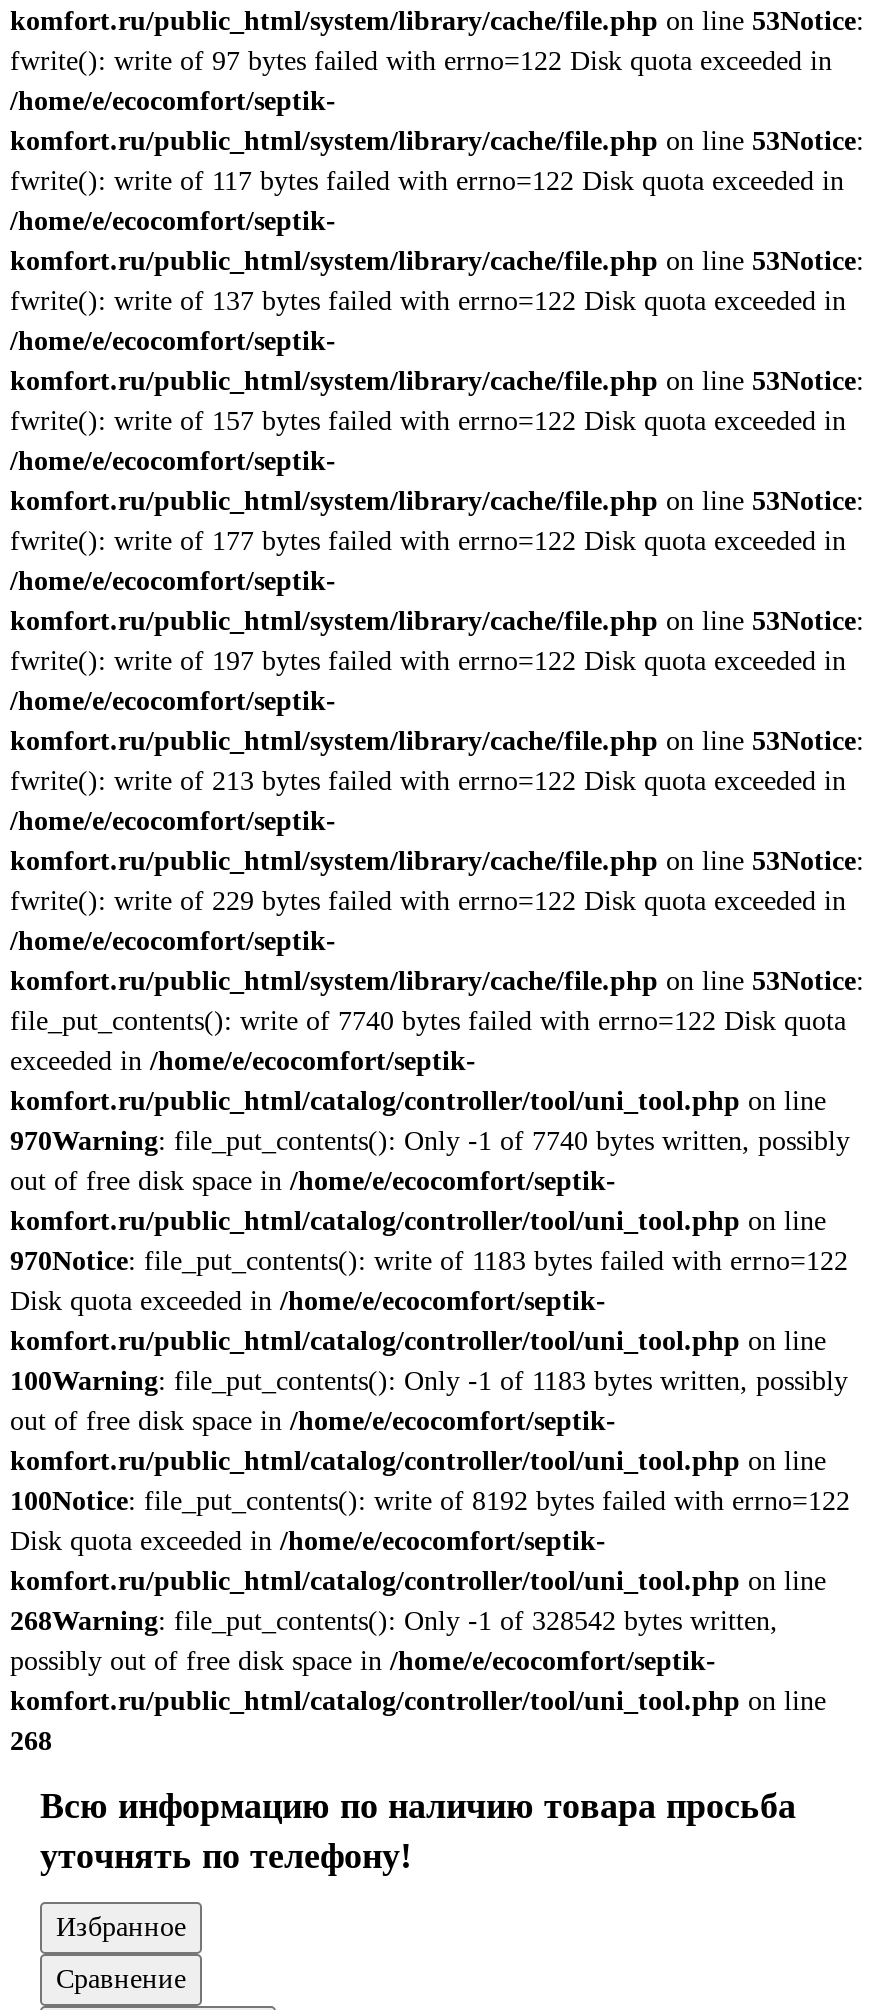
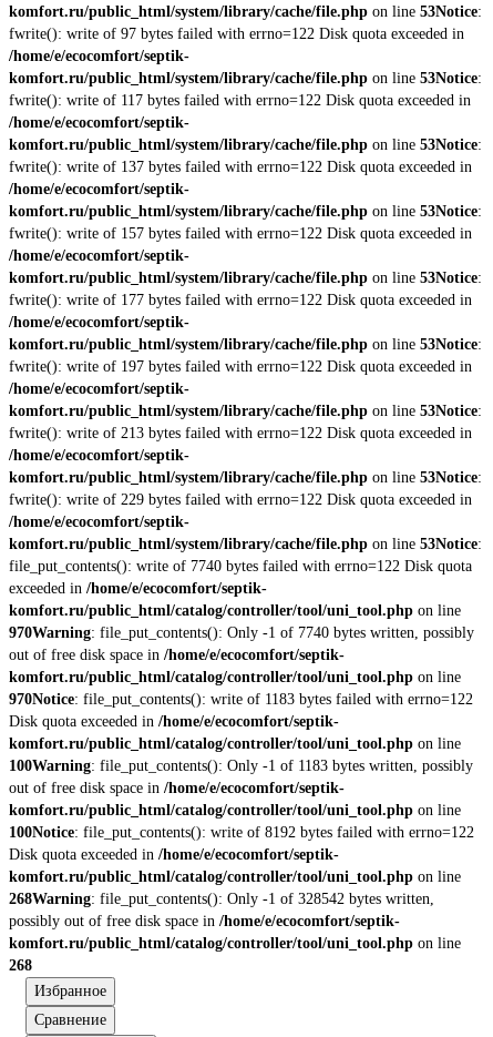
[40,1786,796,1876] Всю информацию по наличию товара просьба | уточнять по телефону! -> none

